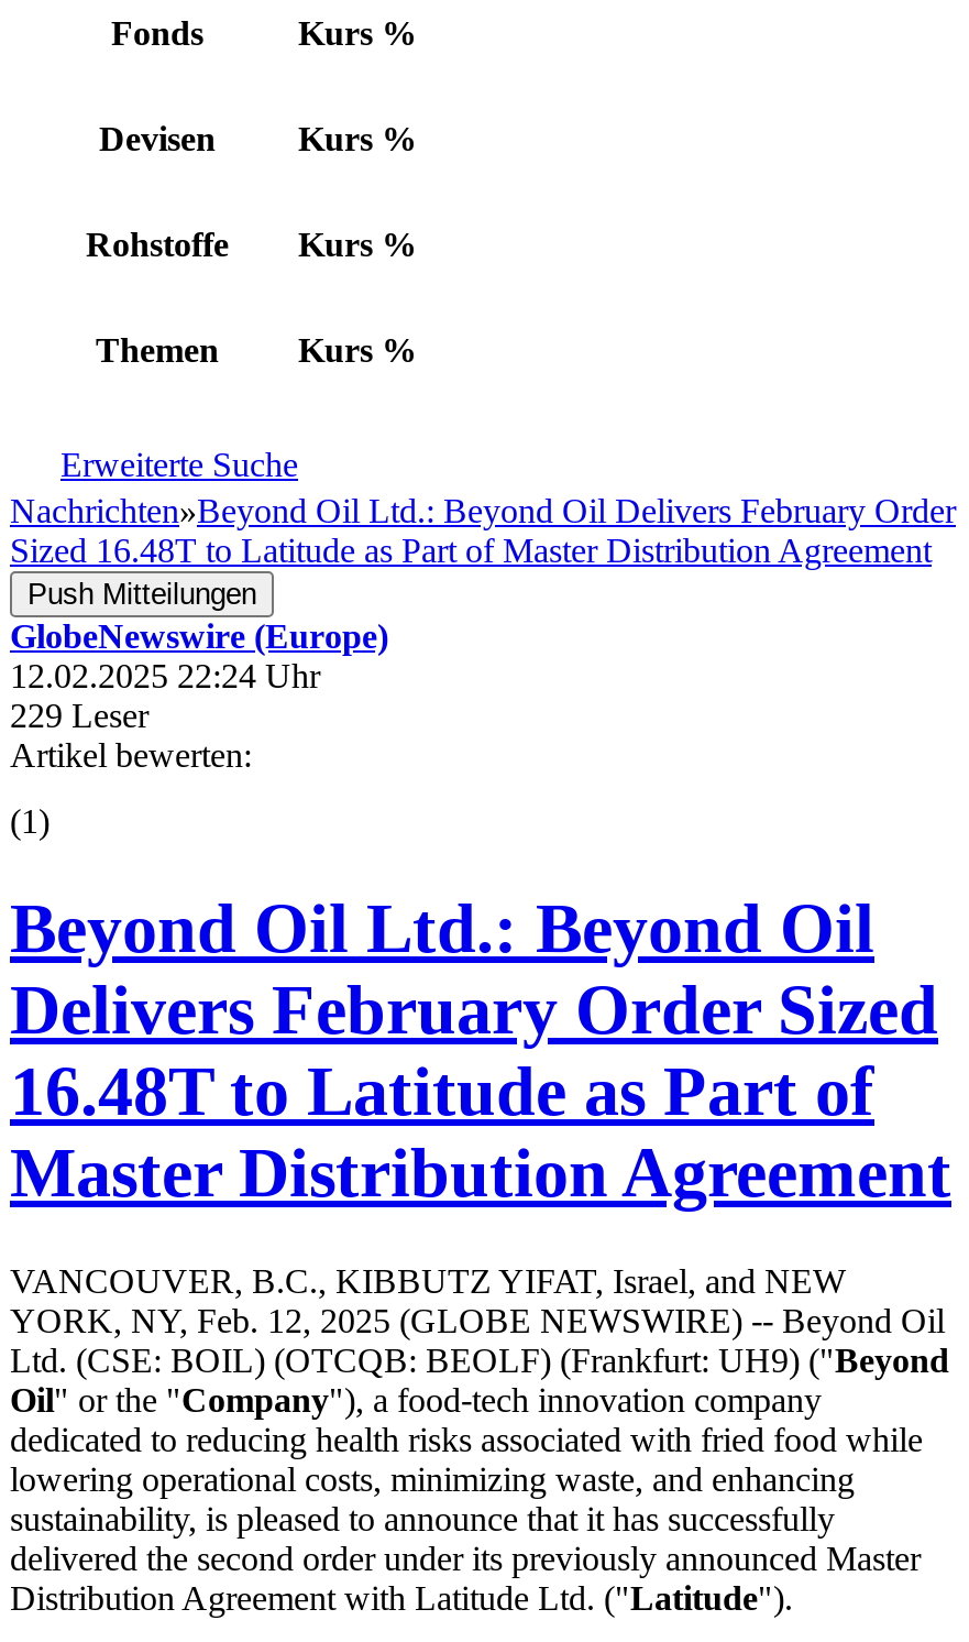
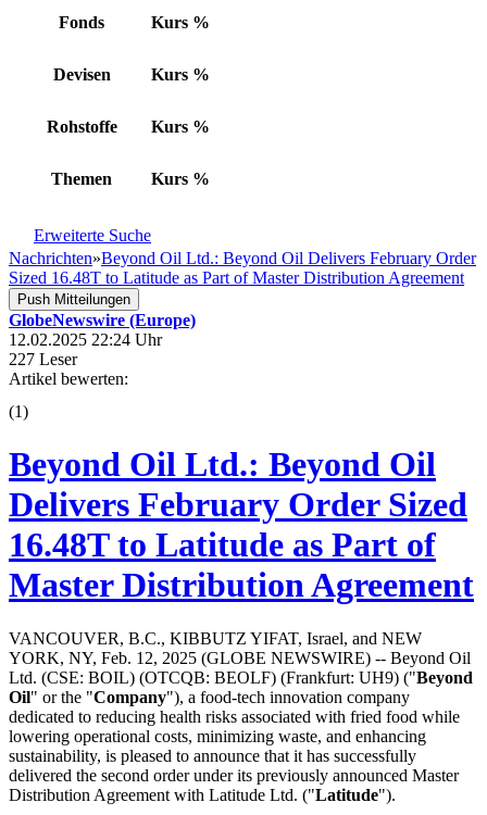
[10,697,148,734] 229 Leser -> [9,350,77,368] 227 Leser

